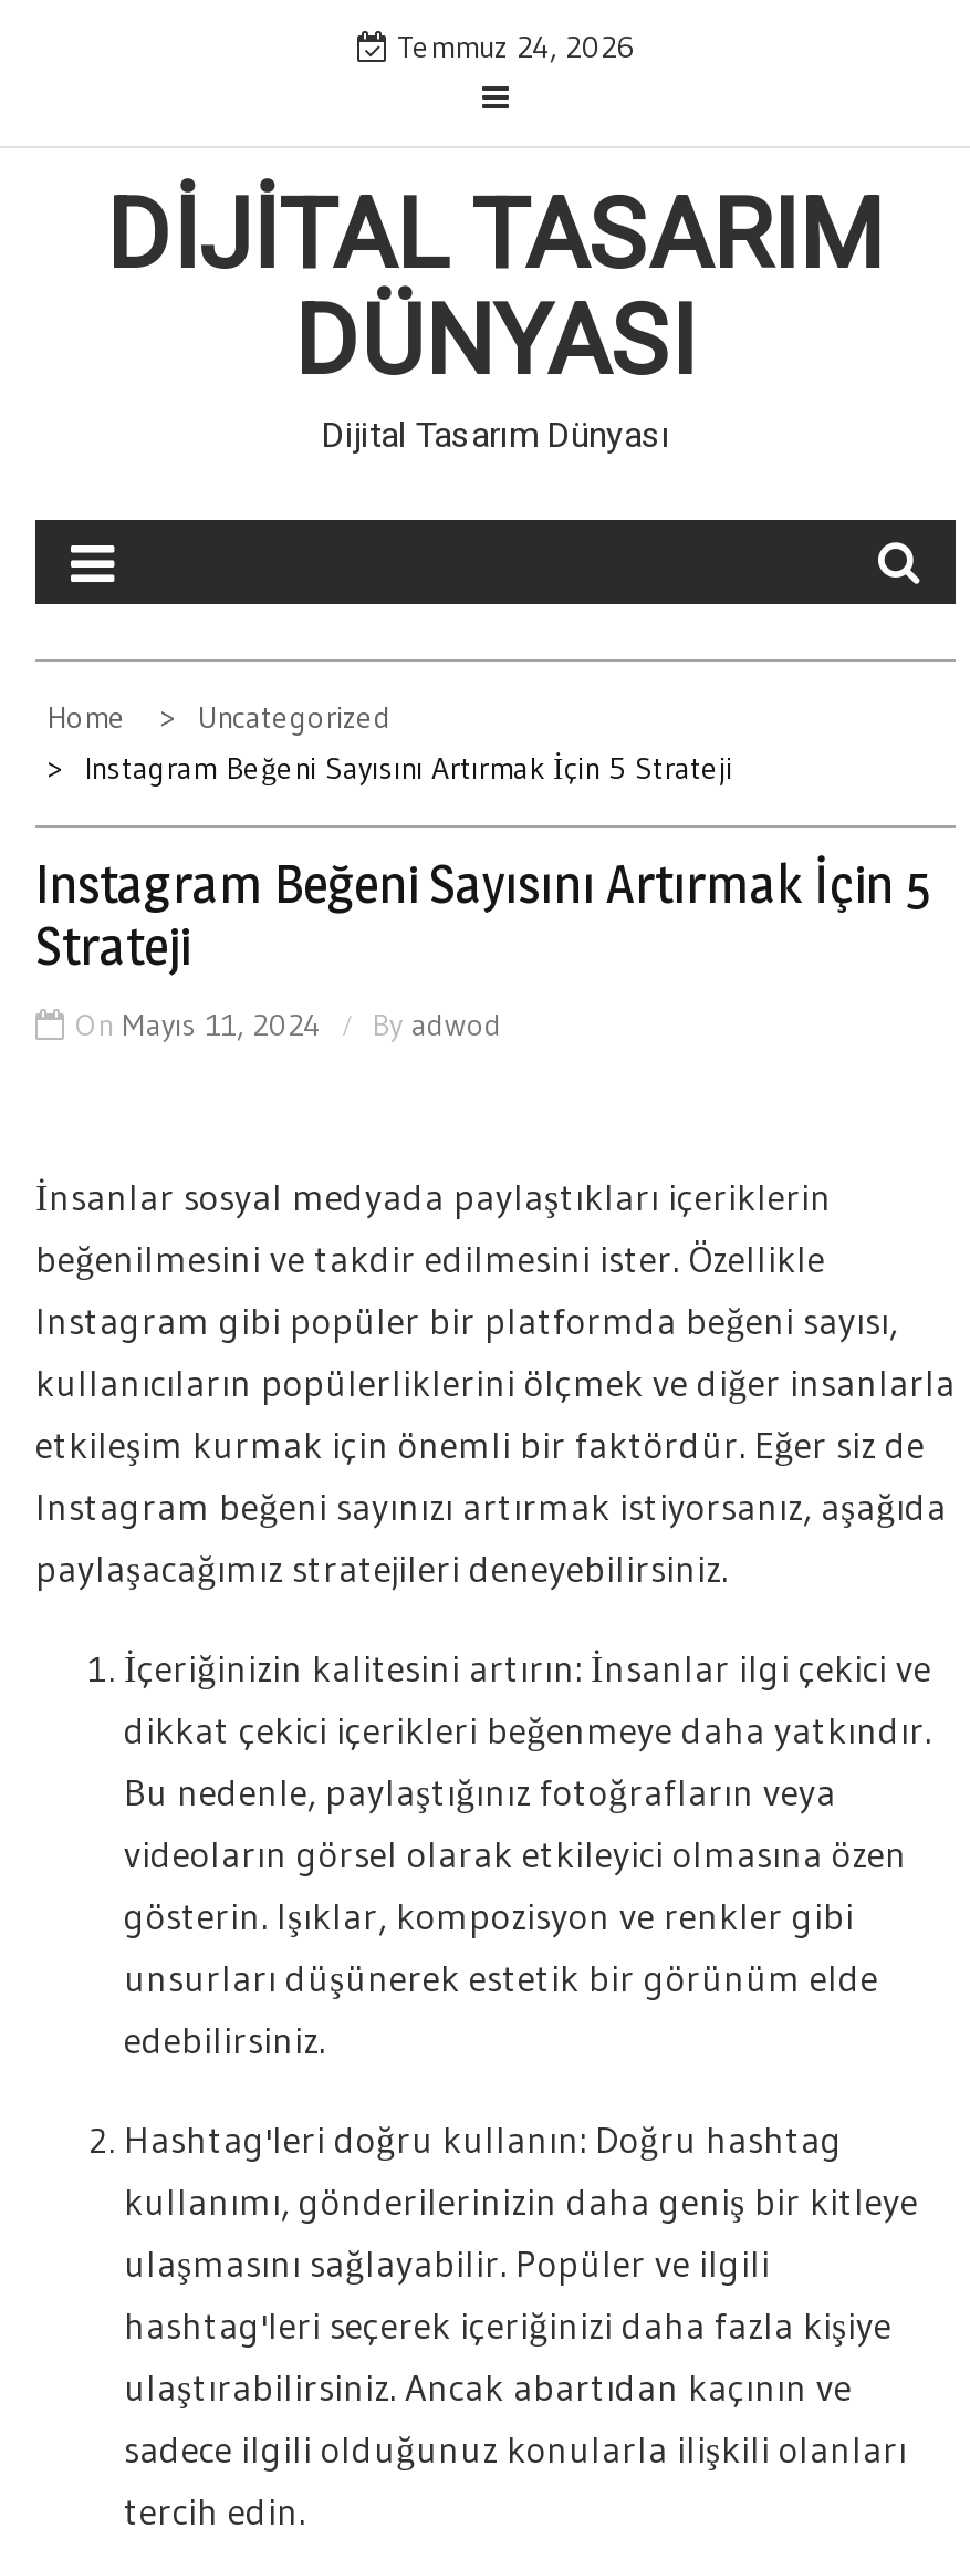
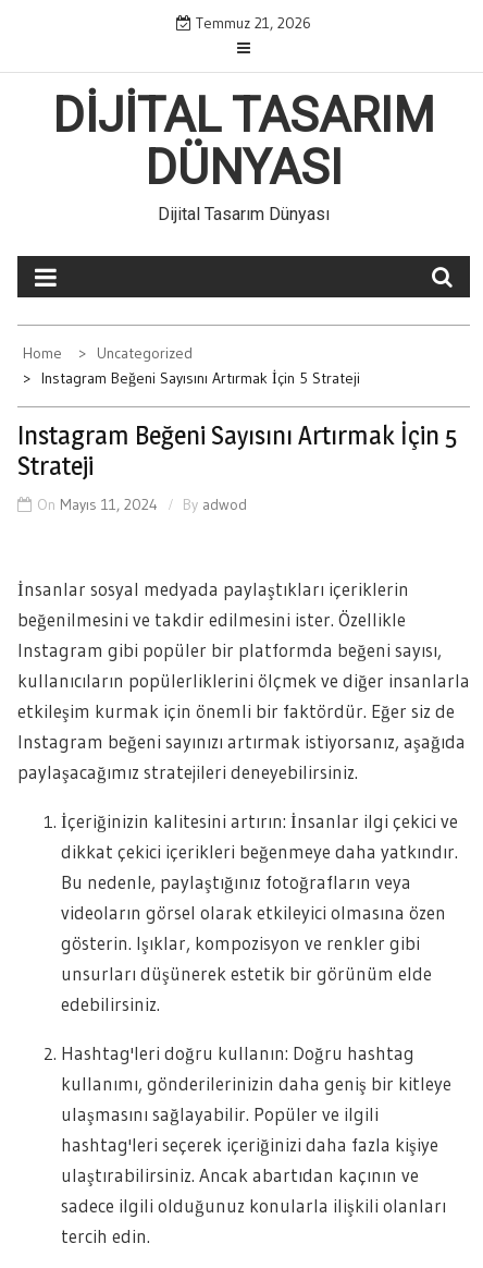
[388,27,634,66] Temmuz 24, 2026 -> [191,13,311,33] Temmuz 21, 2026

